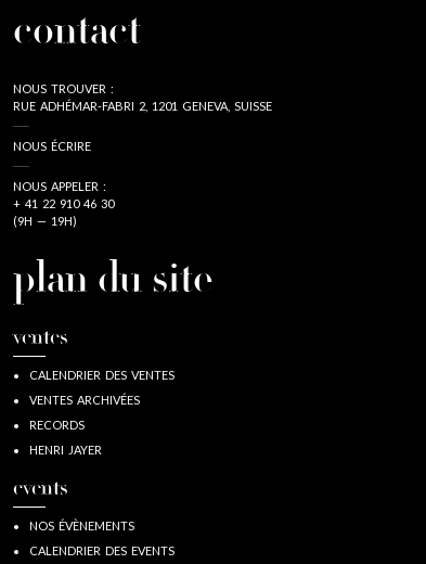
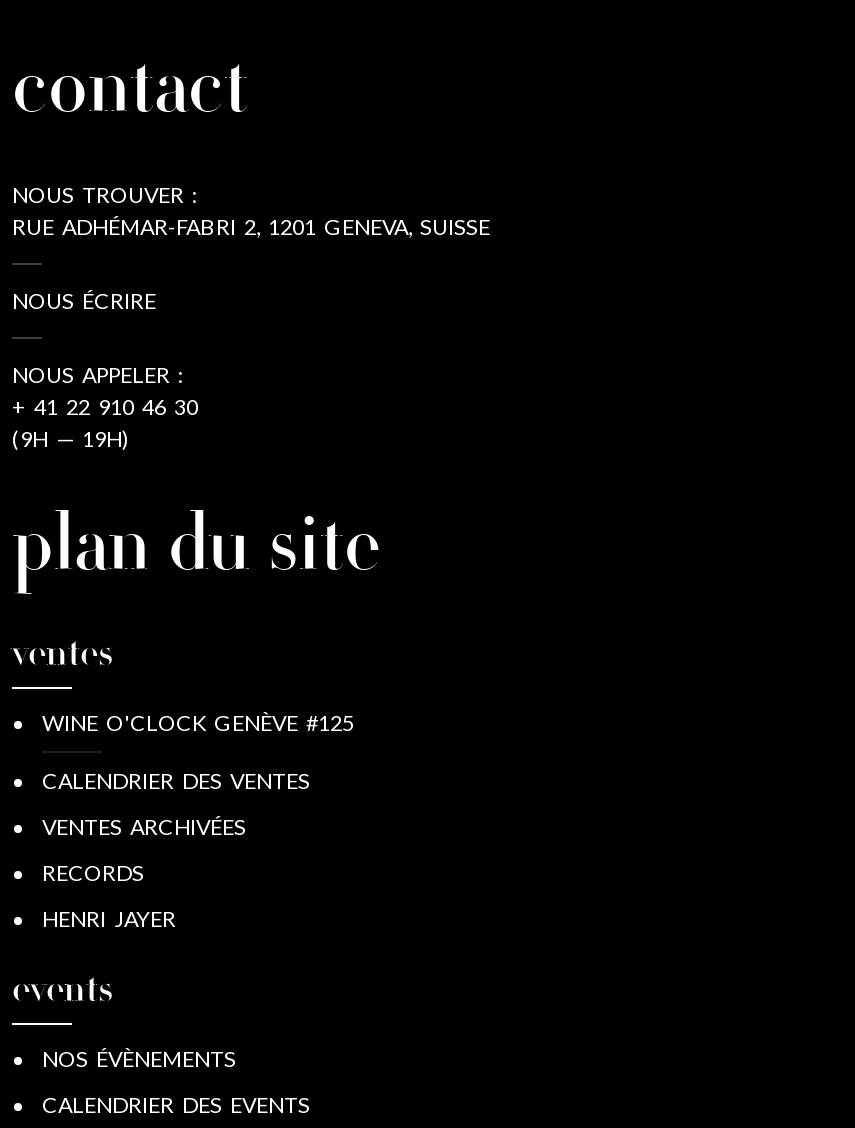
none -> [42,709,354,735] WINE O'CLOCK GENÈVE #125

